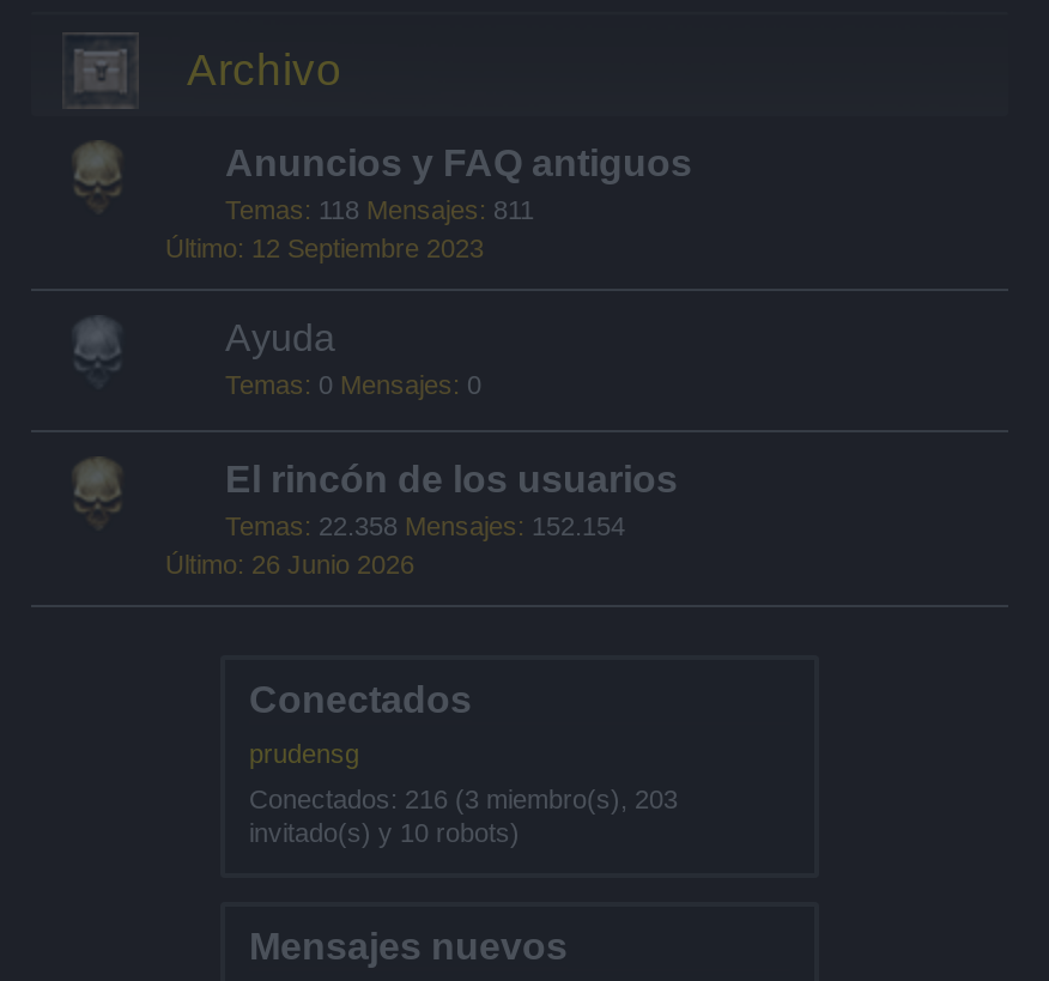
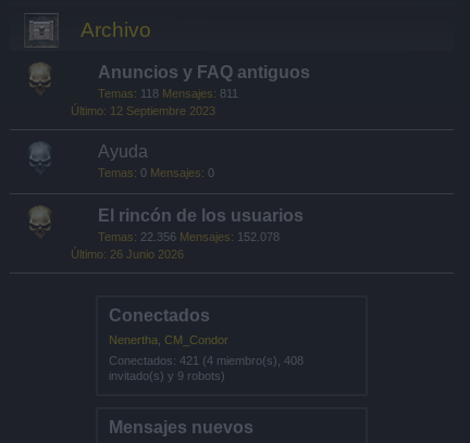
[225,511,625,540] Temas: 22.358 Mensajes: 152.154 -> [98,230,280,243] Temas: 22.356 Mensajes: 152.078
[249,739,359,768] prudensg -> [109,333,228,346] Nenertha, CM_Condor
[249,785,678,847] Conectados: 216 (3 miembro(s), 203 | invitado(s) y 10 robots) -> [109,354,304,382] Conectados: 421 (4 miembro(s), 408 | invitado(s) y 9 robots)

